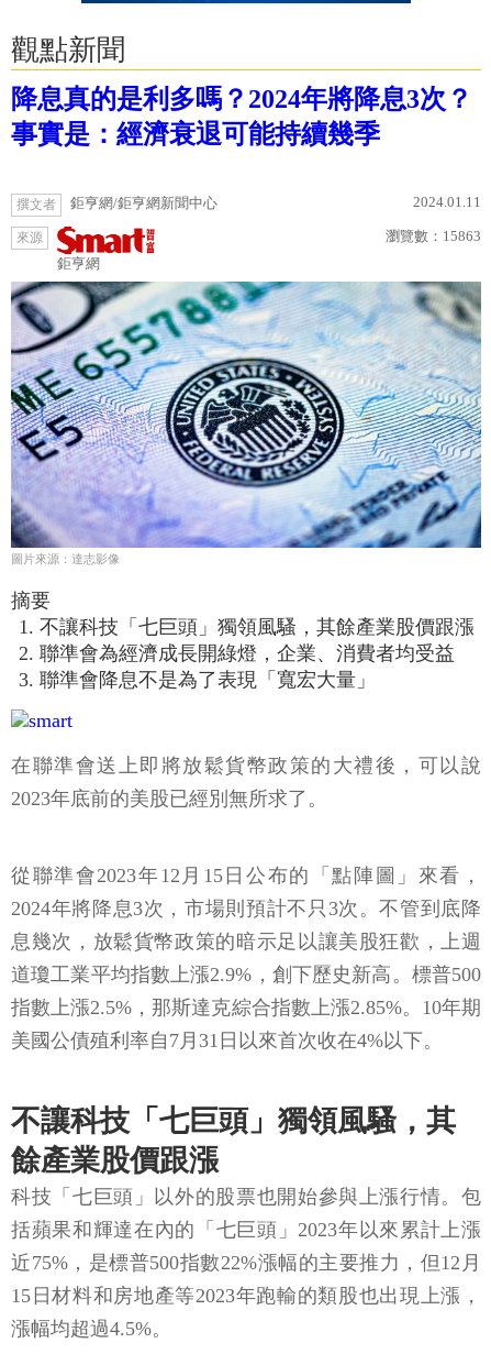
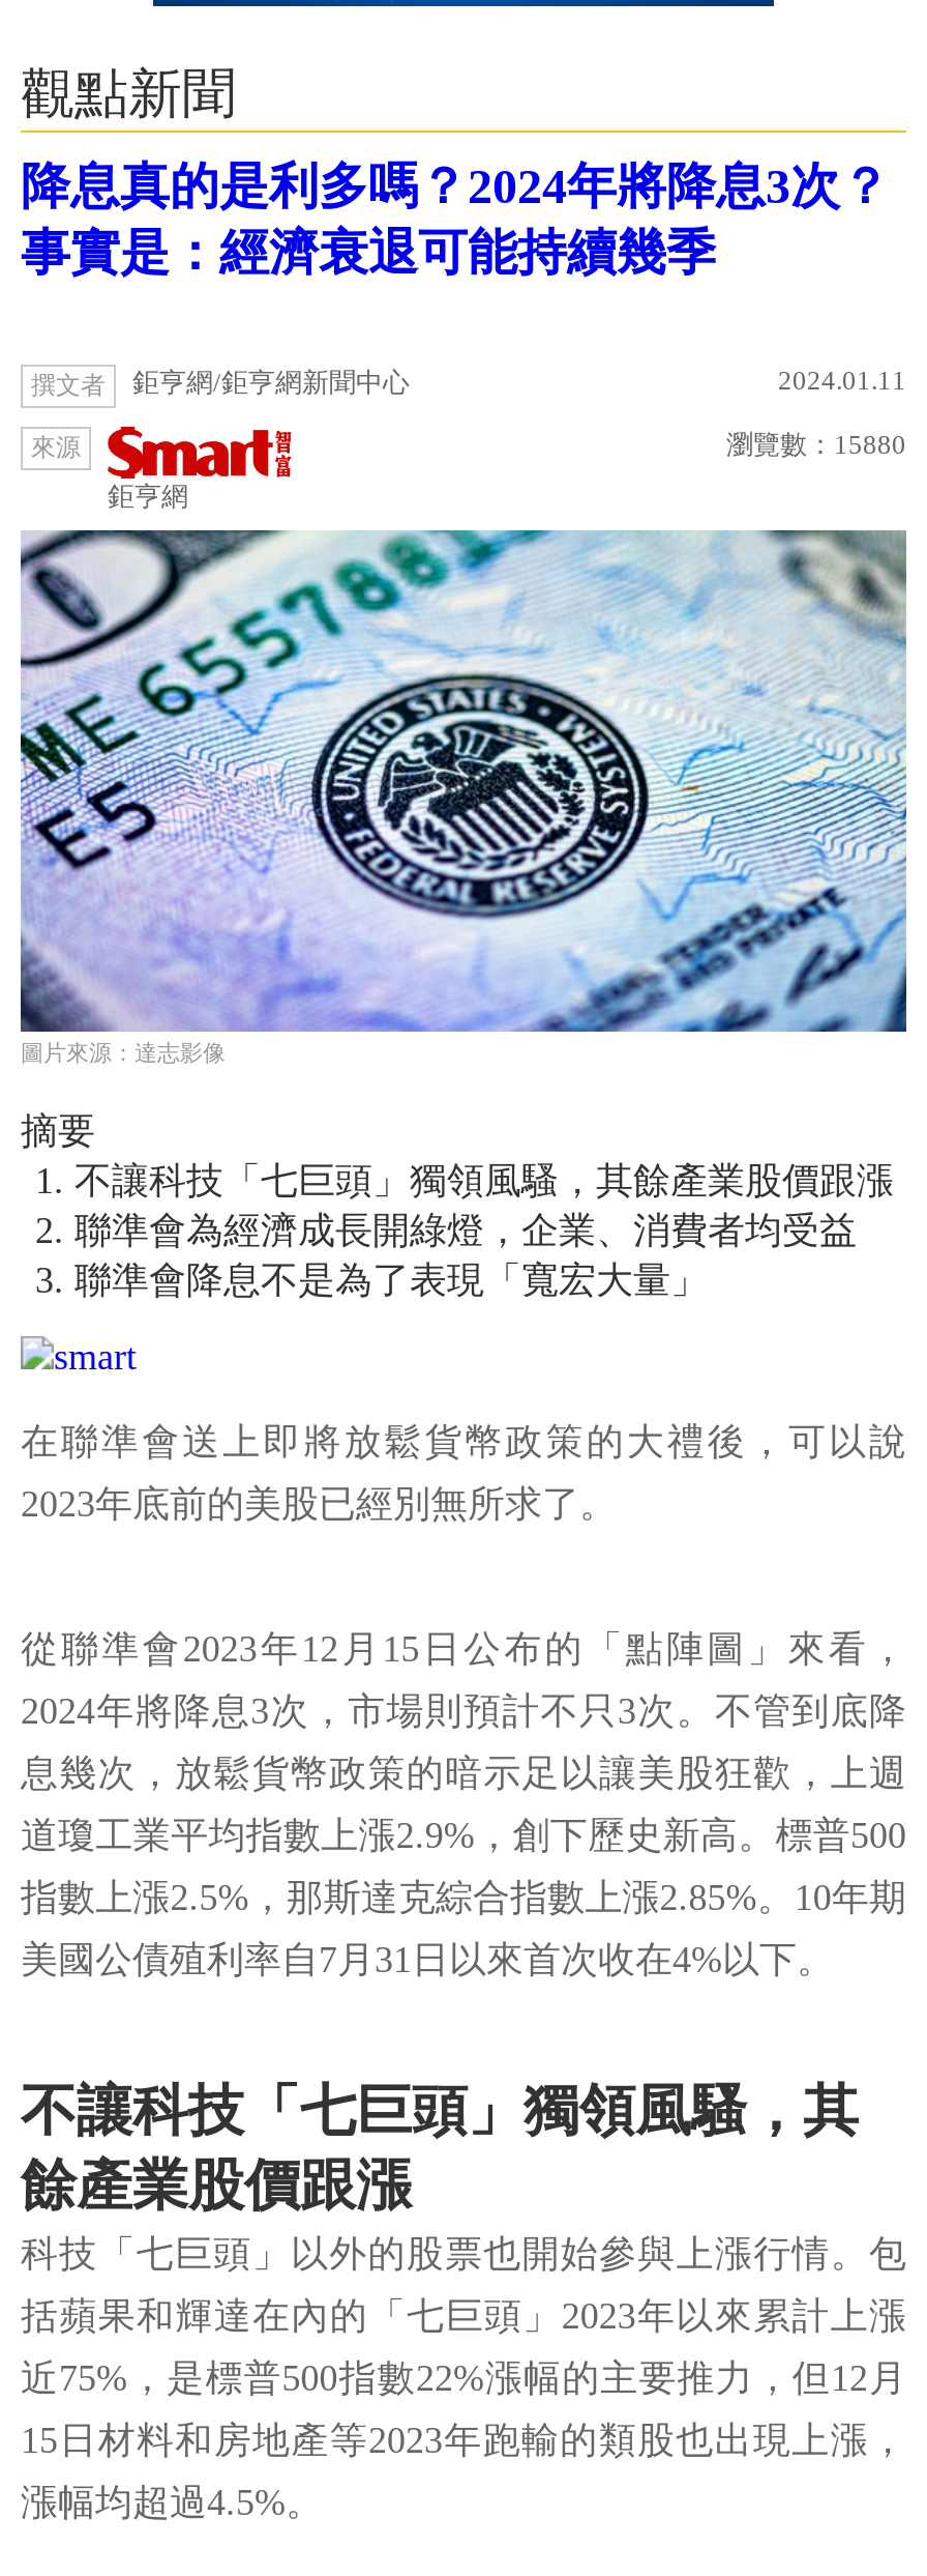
[386,228,481,244] 瀏覽數：15863 -> [726,429,906,460] 瀏覽數：15880

